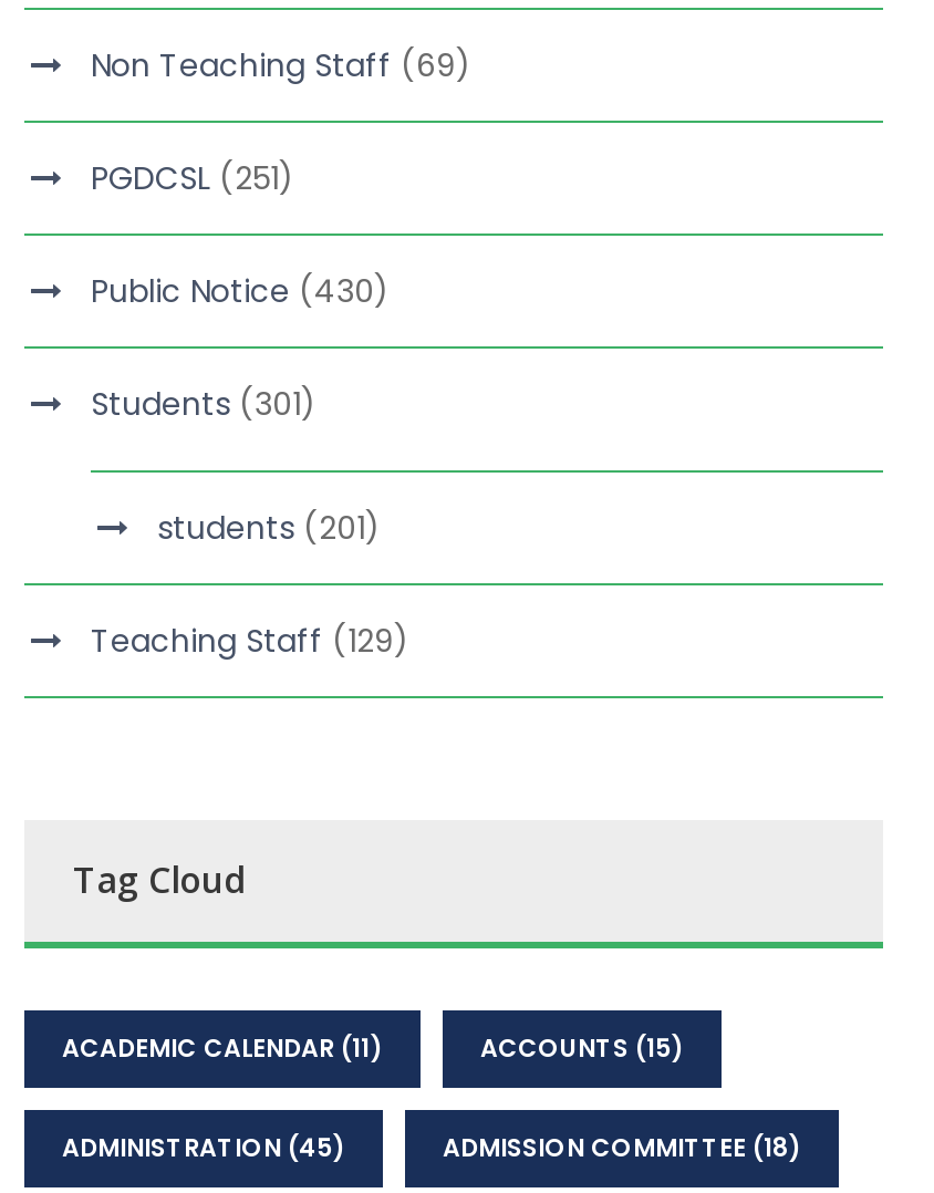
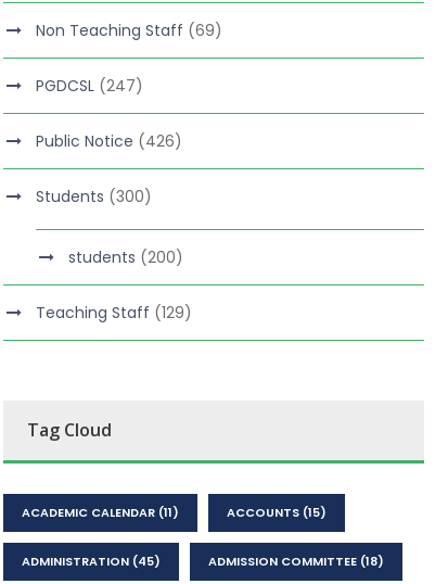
[91,156,294,201] PGDCSL (251) -> [36,75,143,97] PGDCSL (247)
[91,269,390,314] Public Notice (430) -> [36,130,182,152] Public Notice (426)
[91,382,316,427] Students (301) -> [36,186,152,208] Students (300)
[157,506,381,550] students (201) -> [68,247,183,268] students (200)

